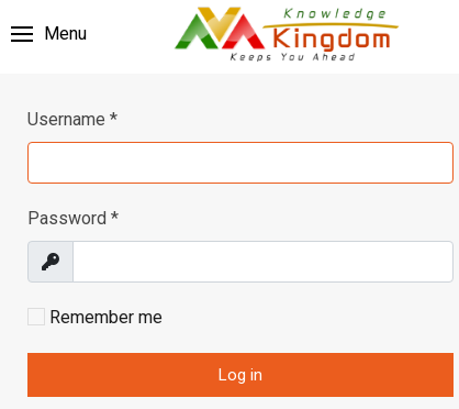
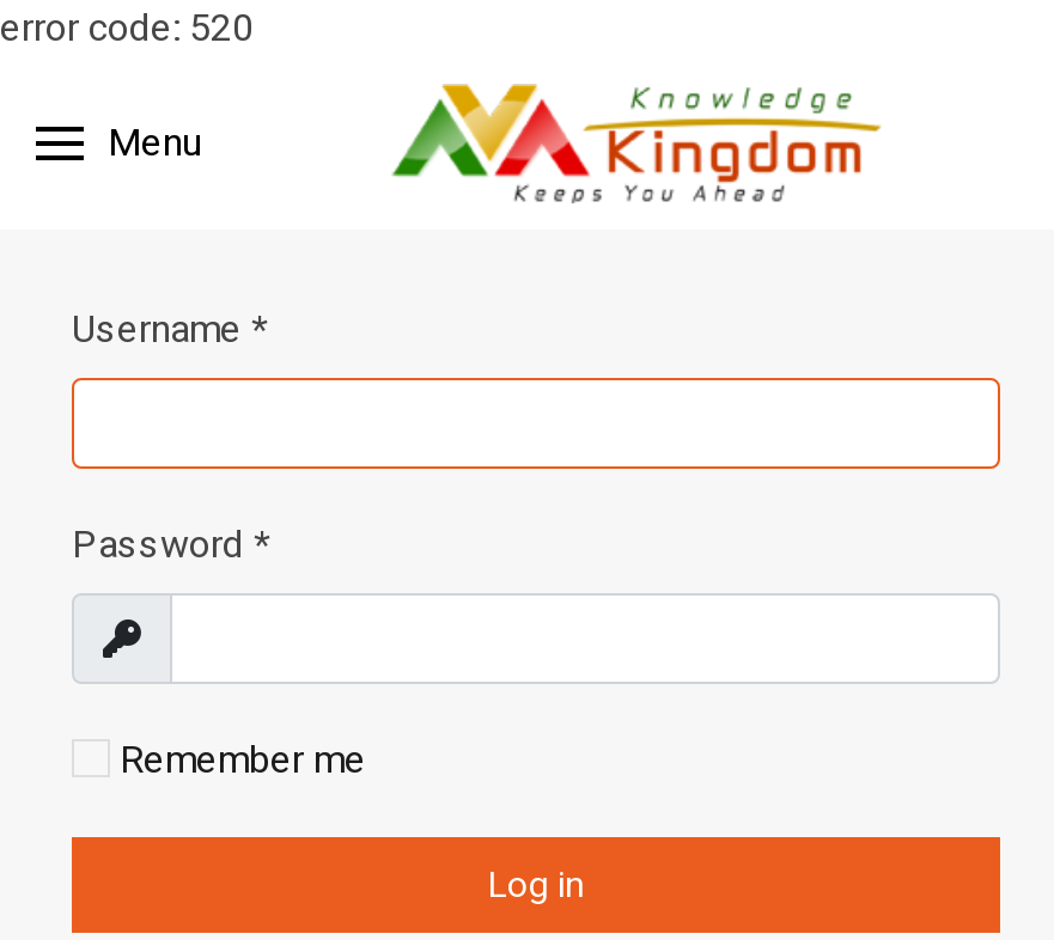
none -> [0,5,254,50] error code: 520

